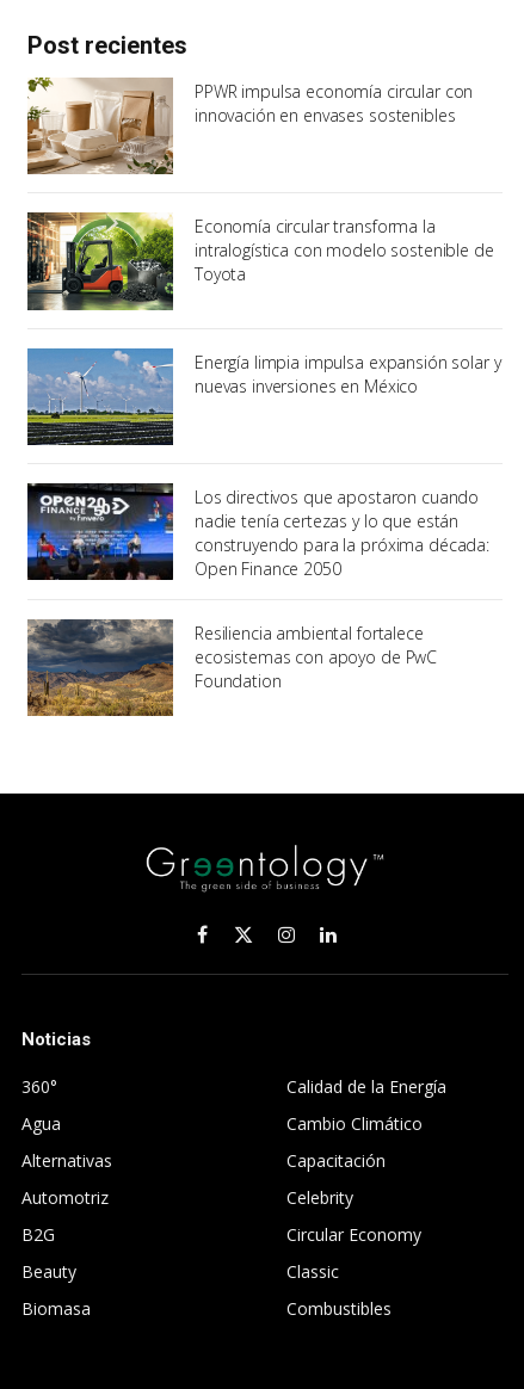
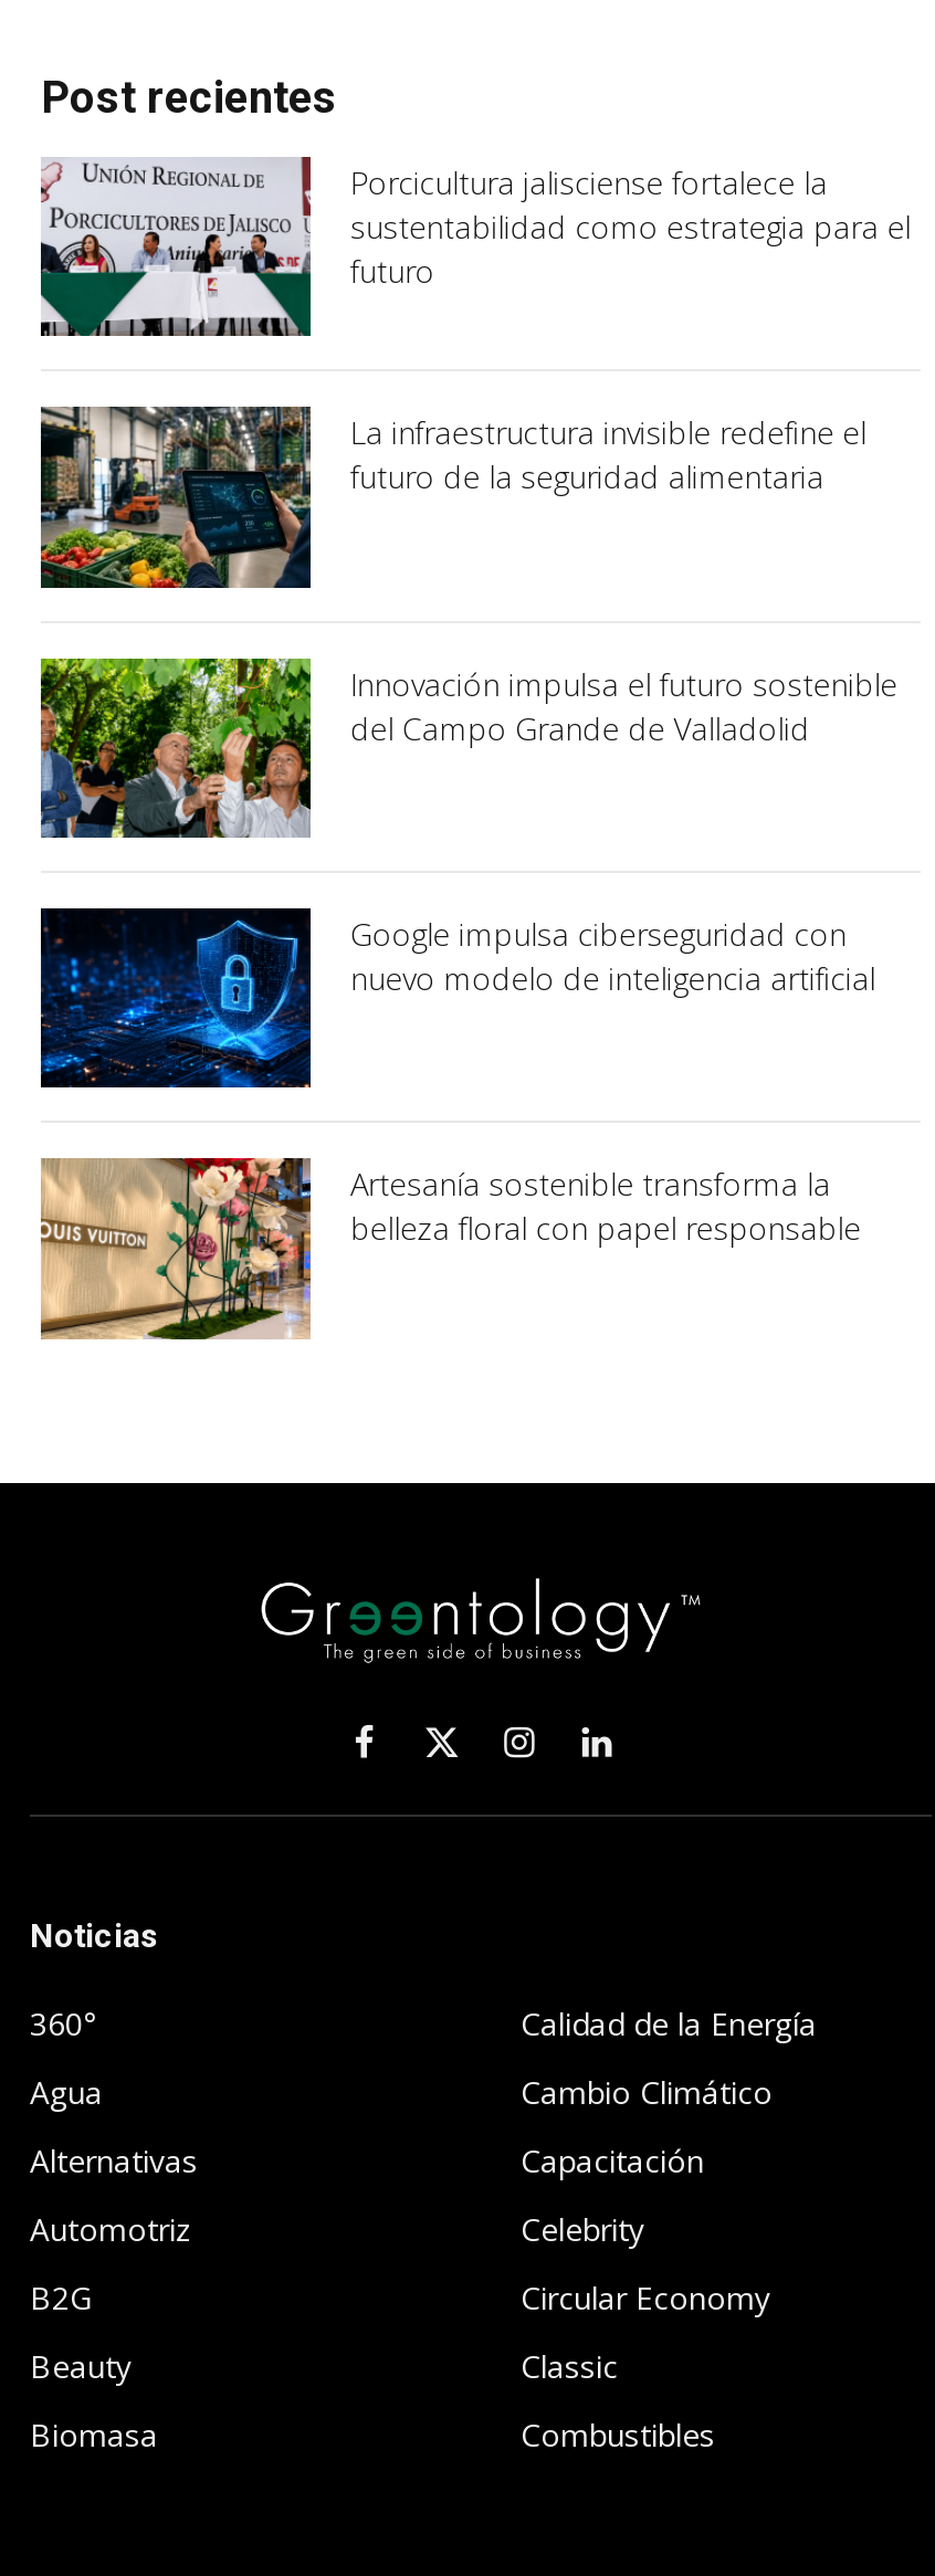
[26,76,473,175] [image] | PPWR impulsa economía circular con | innovación en envases sostenibles -> [39,157,911,338] [image] | Porcicultura jalisciense fortalece la | sustentabilidad como estrategia para el | futuro
[26,211,494,311] [image] | Economía circular transforma la | intralogística con modelo sostenible de | Toyota -> [39,404,866,590] [image] | La infraestructura invisible redefine el | futuro de la seguridad alimentaria
[26,347,501,445] [image] | Energía limpia impulsa expansión solar y | nuevas inversiones en México -> [39,656,897,840] [image] | Innovación impulsa el futuro sostenible | del Campo Grande de Valladolid
[26,483,489,581] [image] | Los directivos que apostaron cuando | nadie tenía certezas y lo que están | construyendo para la próxima década: | Open Finance 2050 -> [39,911,875,1090] [image] | Google impulsa ciberseguridad con | nuevo modelo de inteligencia artificial
[26,618,437,717] [image] | Resiliencia ambiental fortalece | ecosistemas con apoyo de PwC | Foundation -> [39,1156,861,1342] [image] | Artesanía sostenible transforma la | belleza floral con papel responsable

